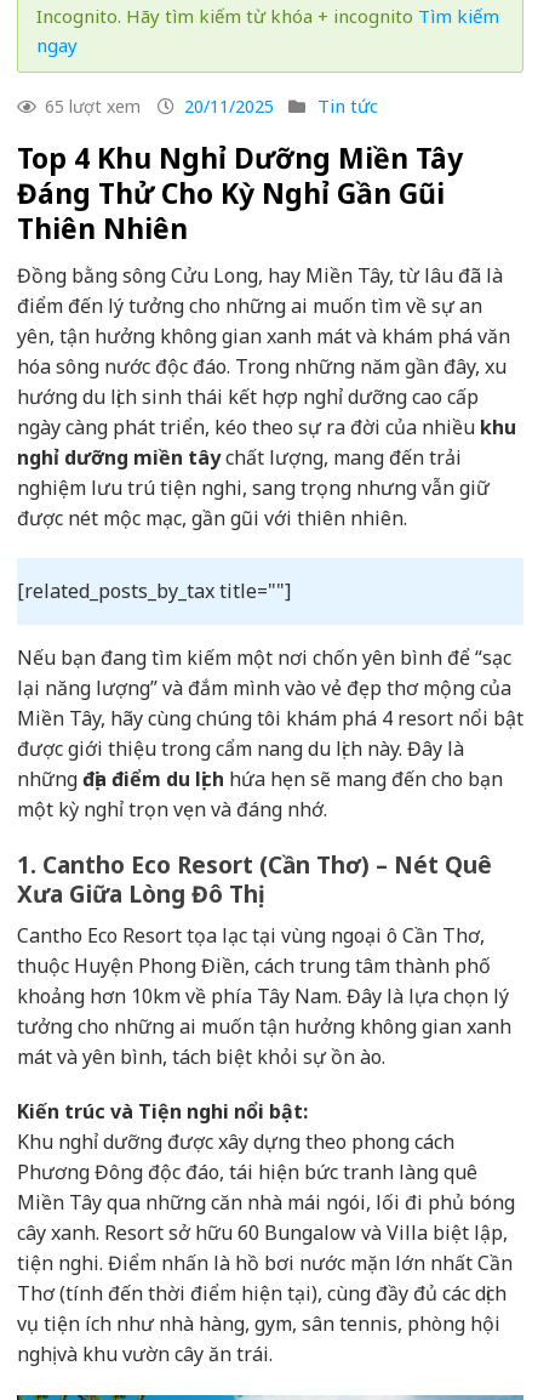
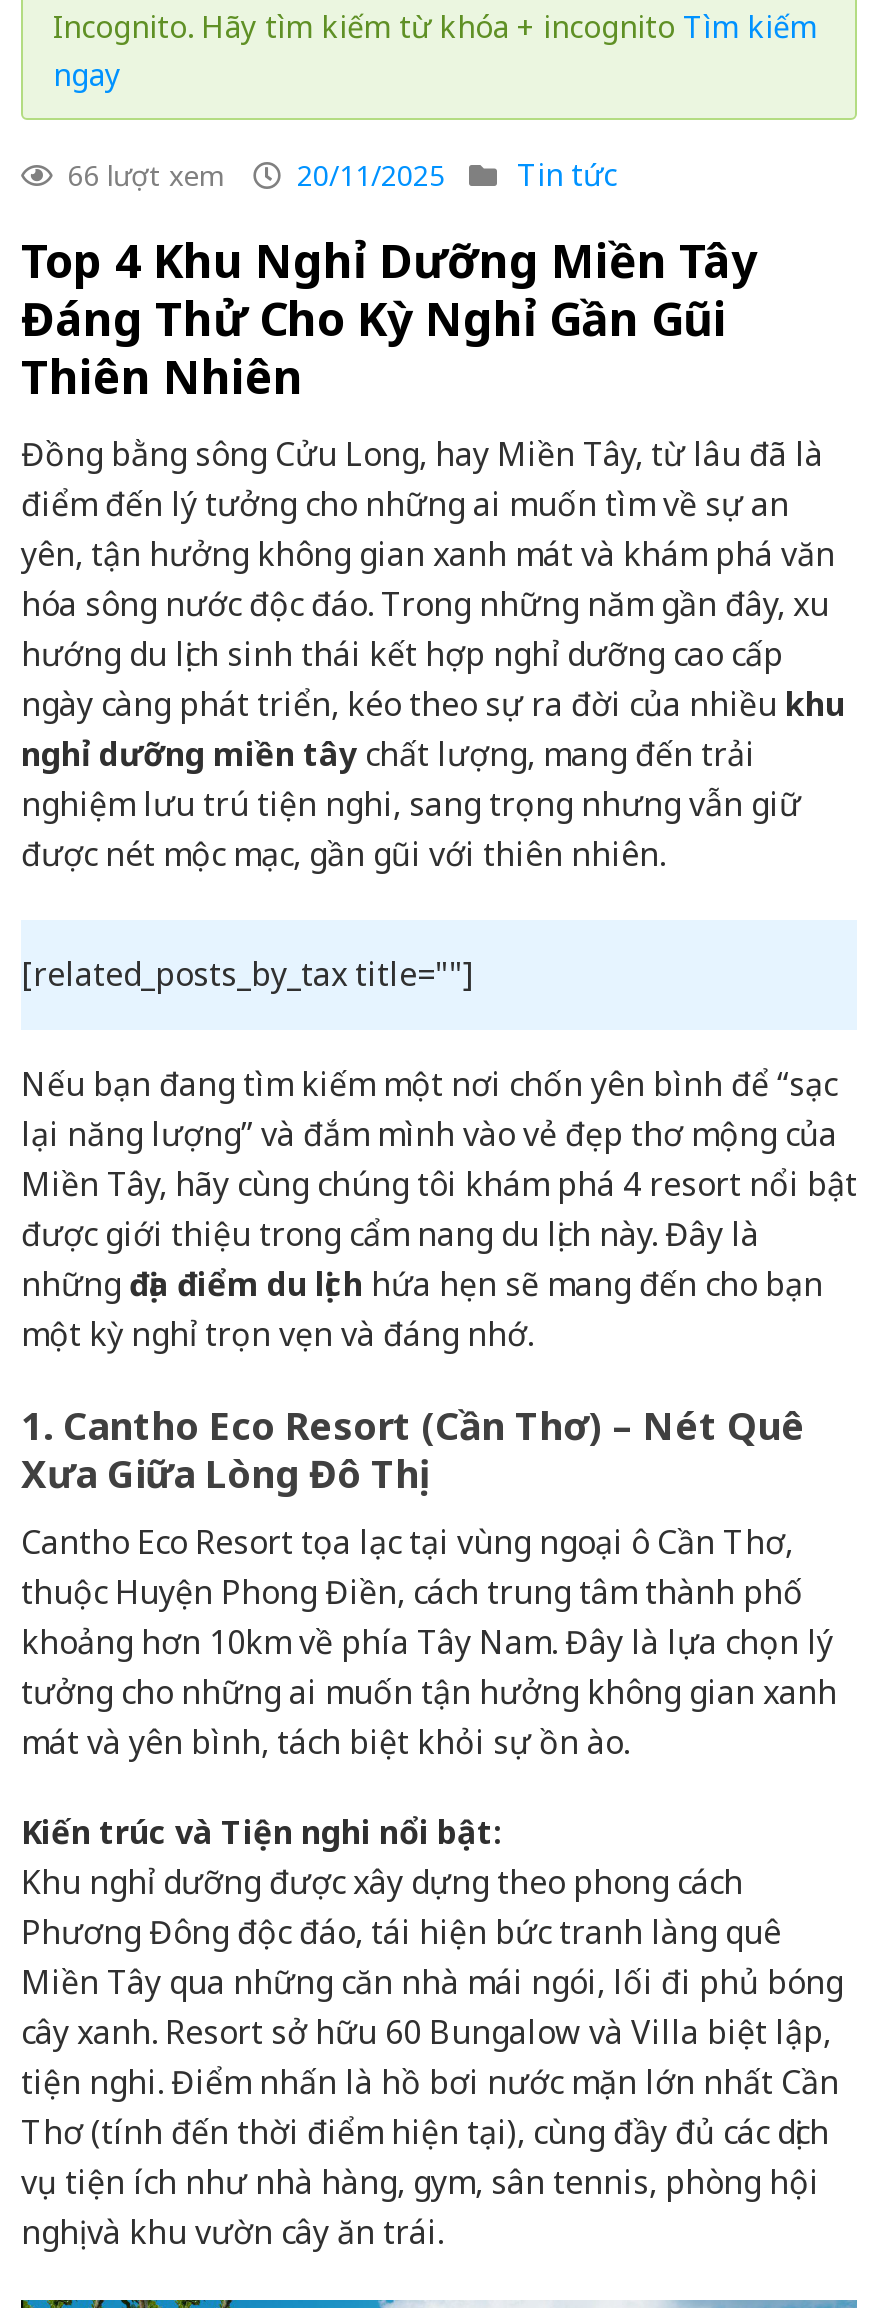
[40,94,378,118] 65 lượt xem 20/11/2025 Tin tức -> [59,154,617,194] 66 lượt xem 20/11/2025 Tin tức

